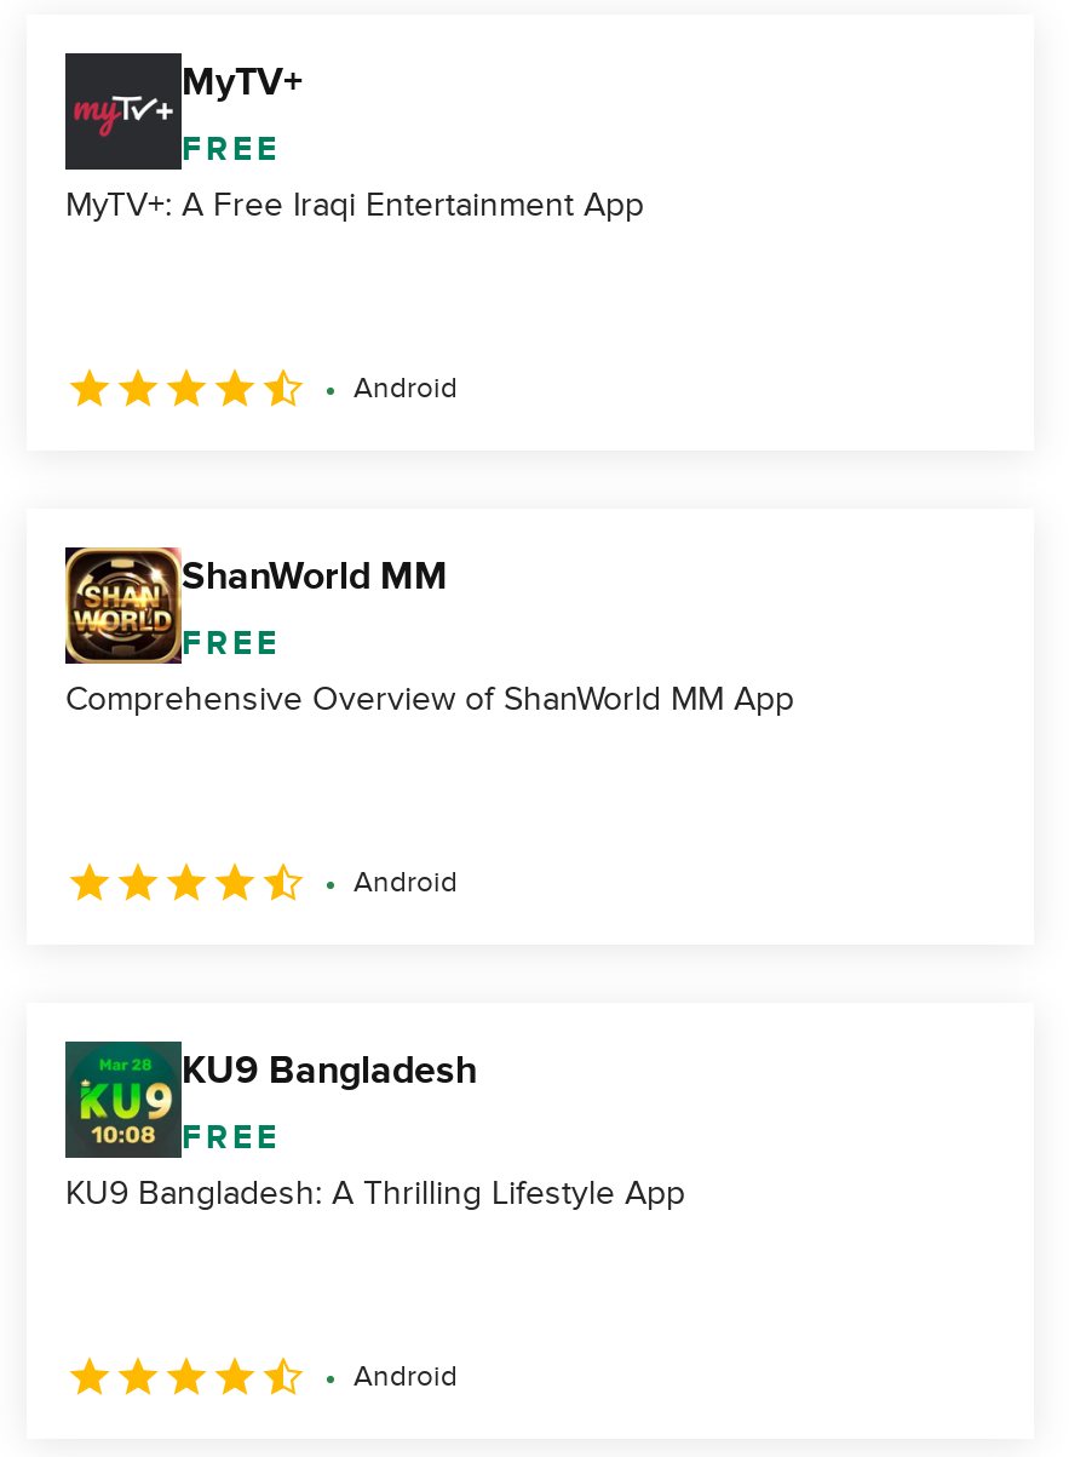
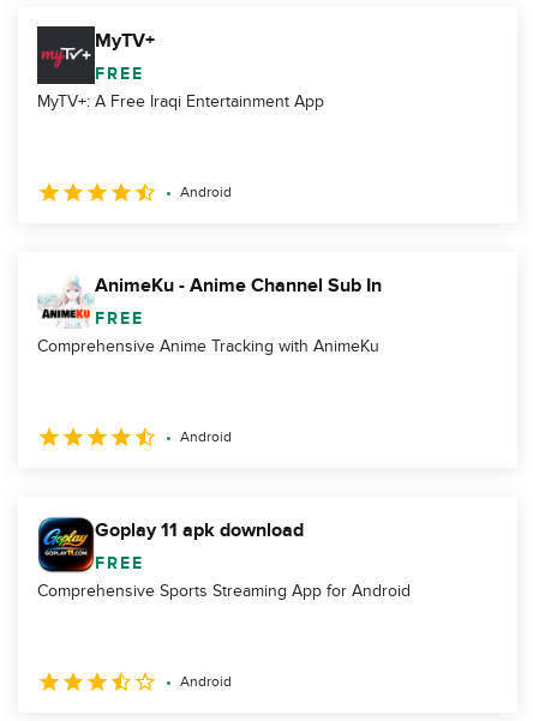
[63,545,448,661] [image] | ShanWorld MM -> [37,271,382,328] [image] | AnimeKu - Anime Channel Sub In
[65,678,794,719] Comprehensive Overview of ShanWorld MM App -> [37,336,379,356] Comprehensive Anime Tracking with AnimeKu
[63,1039,477,1155] [image] | KU9 Bangladesh -> [37,516,304,572] [image] | Goplay 11 apk download
[65,1172,685,1214] KU9 Bangladesh: A Thrilling Lifestyle App -> [37,581,411,601] Comprehensive Sports Streaming App for Android

